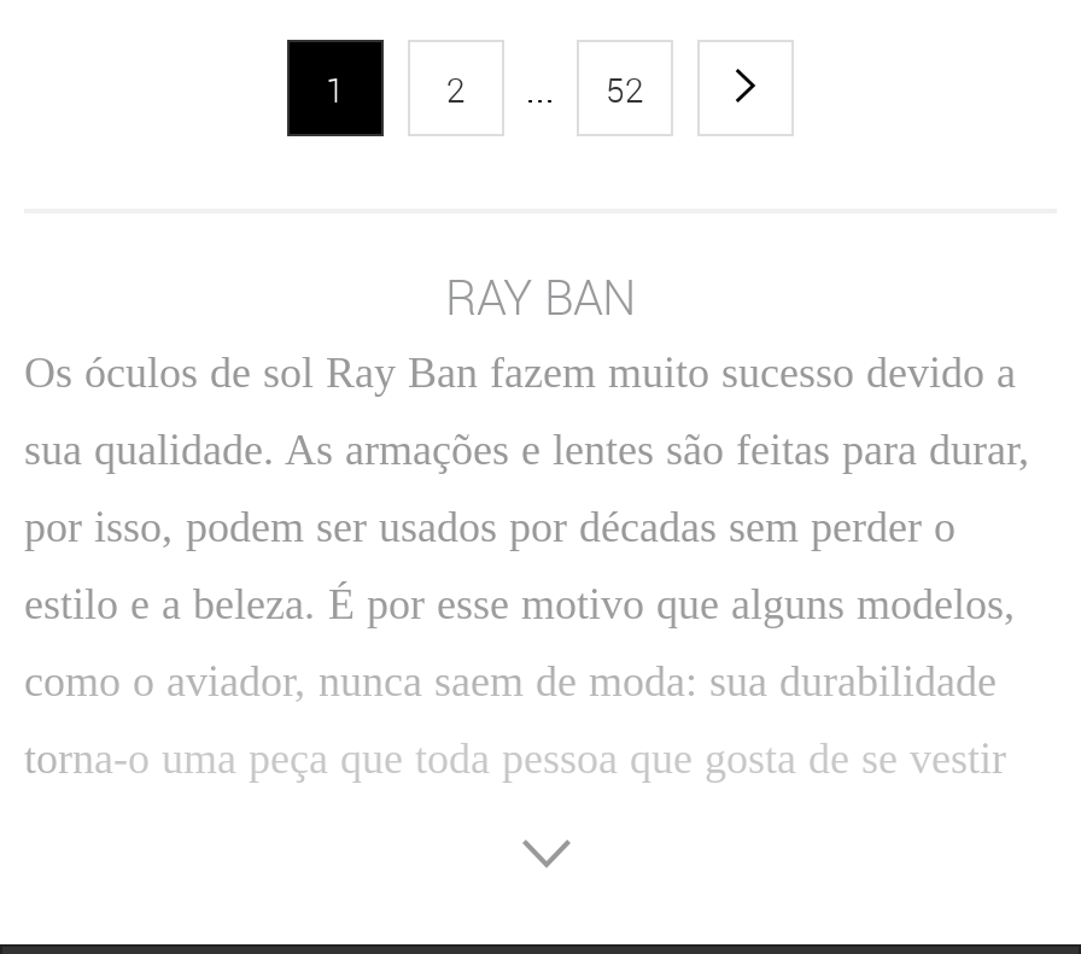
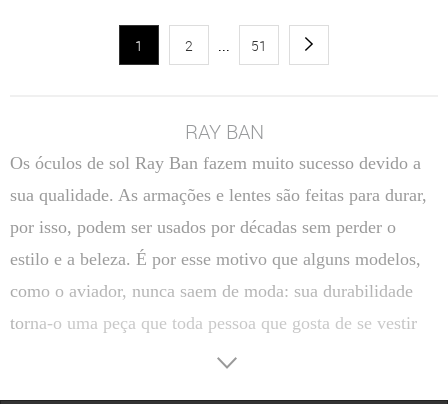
[606,66,644,112] 52 -> [251,36,267,55] 51

